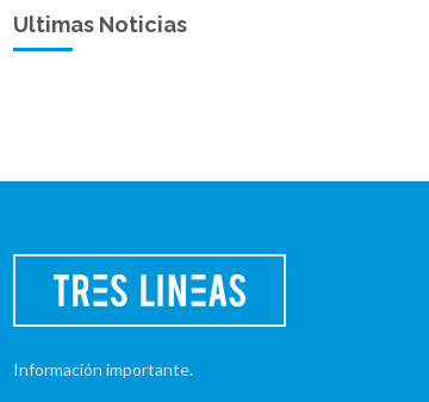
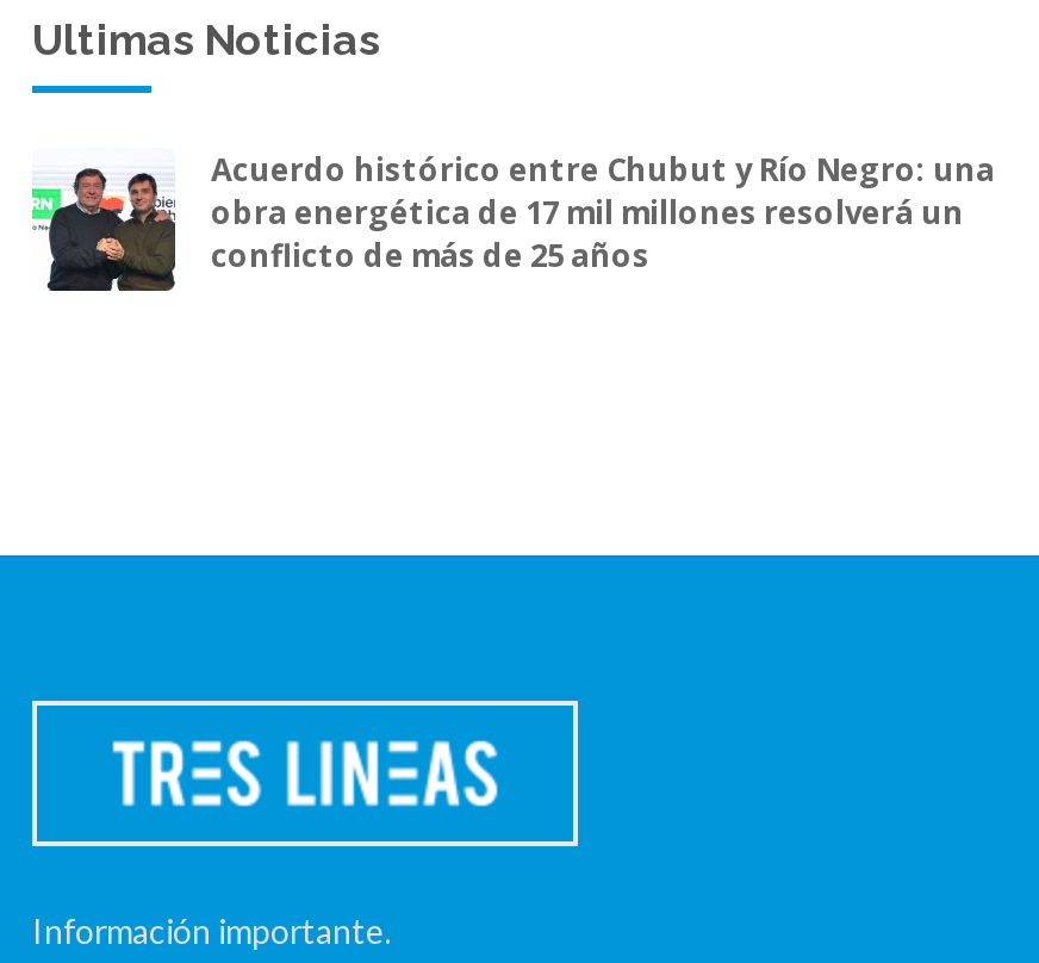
none -> [30,147,995,293] [image] | Acuerdo histórico entre Chubut y Río Negro: una | obra energética de 17 mil millones resolverá un | conflicto de más de 25 años

